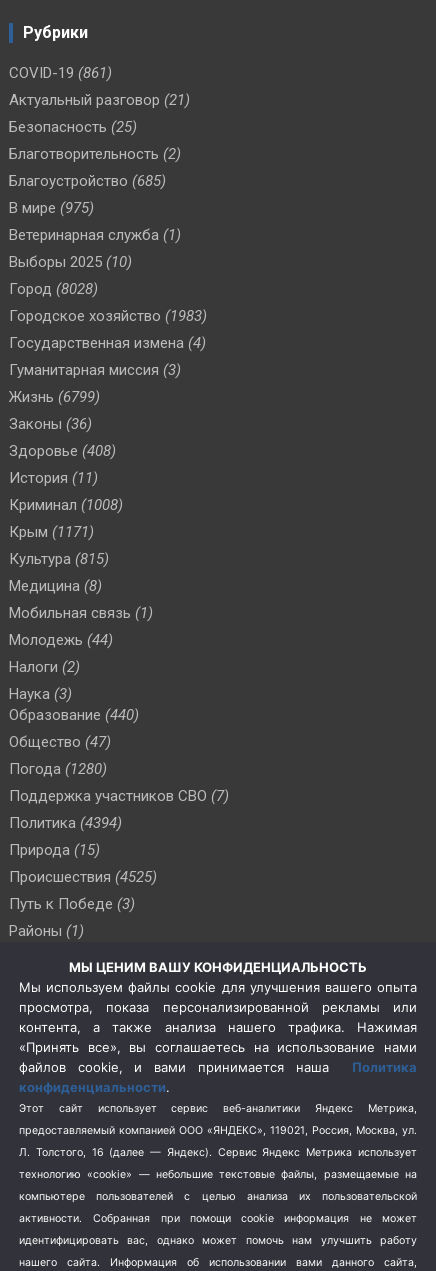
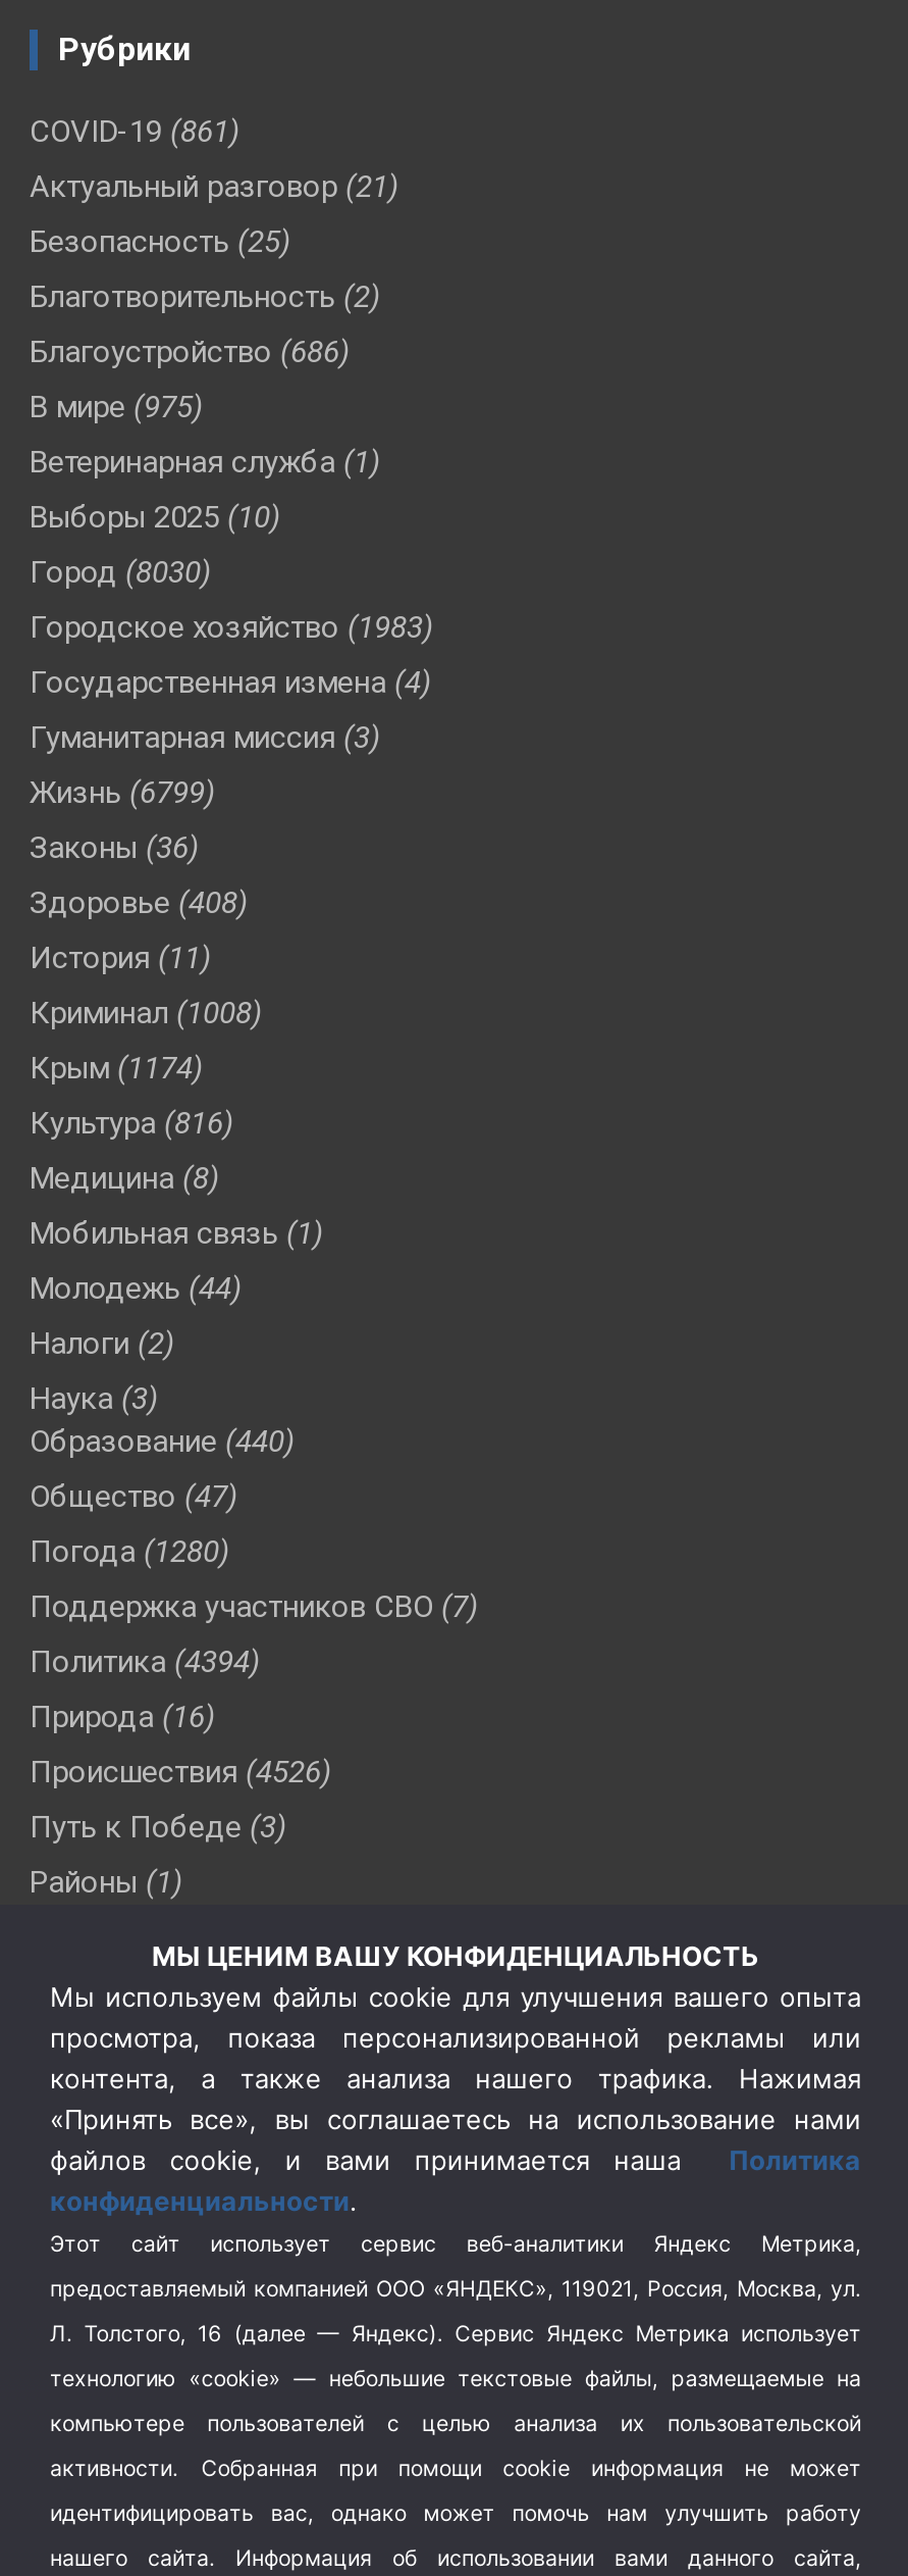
[9,172,166,190] Благоустройство (685) -> [30,334,350,371] Благоустройство (686)
[9,280,98,298] Город (8028) -> [30,555,211,592] Город (8030)
[9,523,94,541] Крым (1171) -> [30,1051,203,1087] Крым (1174)
[9,550,109,568] Культура (815) -> [30,1106,233,1142] Культура (816)
[9,841,100,859] Природа (15) -> [30,1699,215,1736] Природа (16)
[9,868,157,886] Происшествия (4525) -> [30,1755,331,1791] Происшествия (4526)

